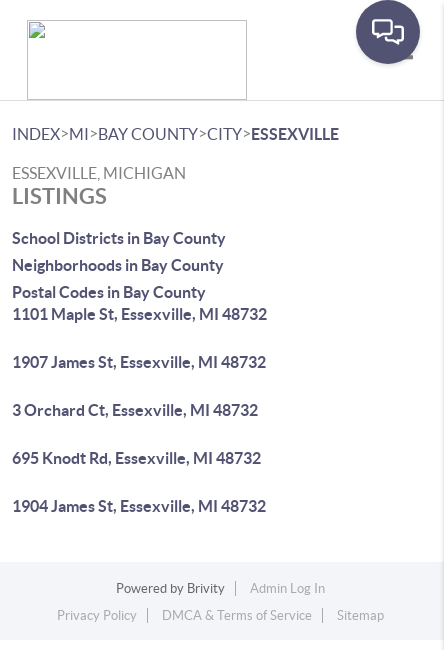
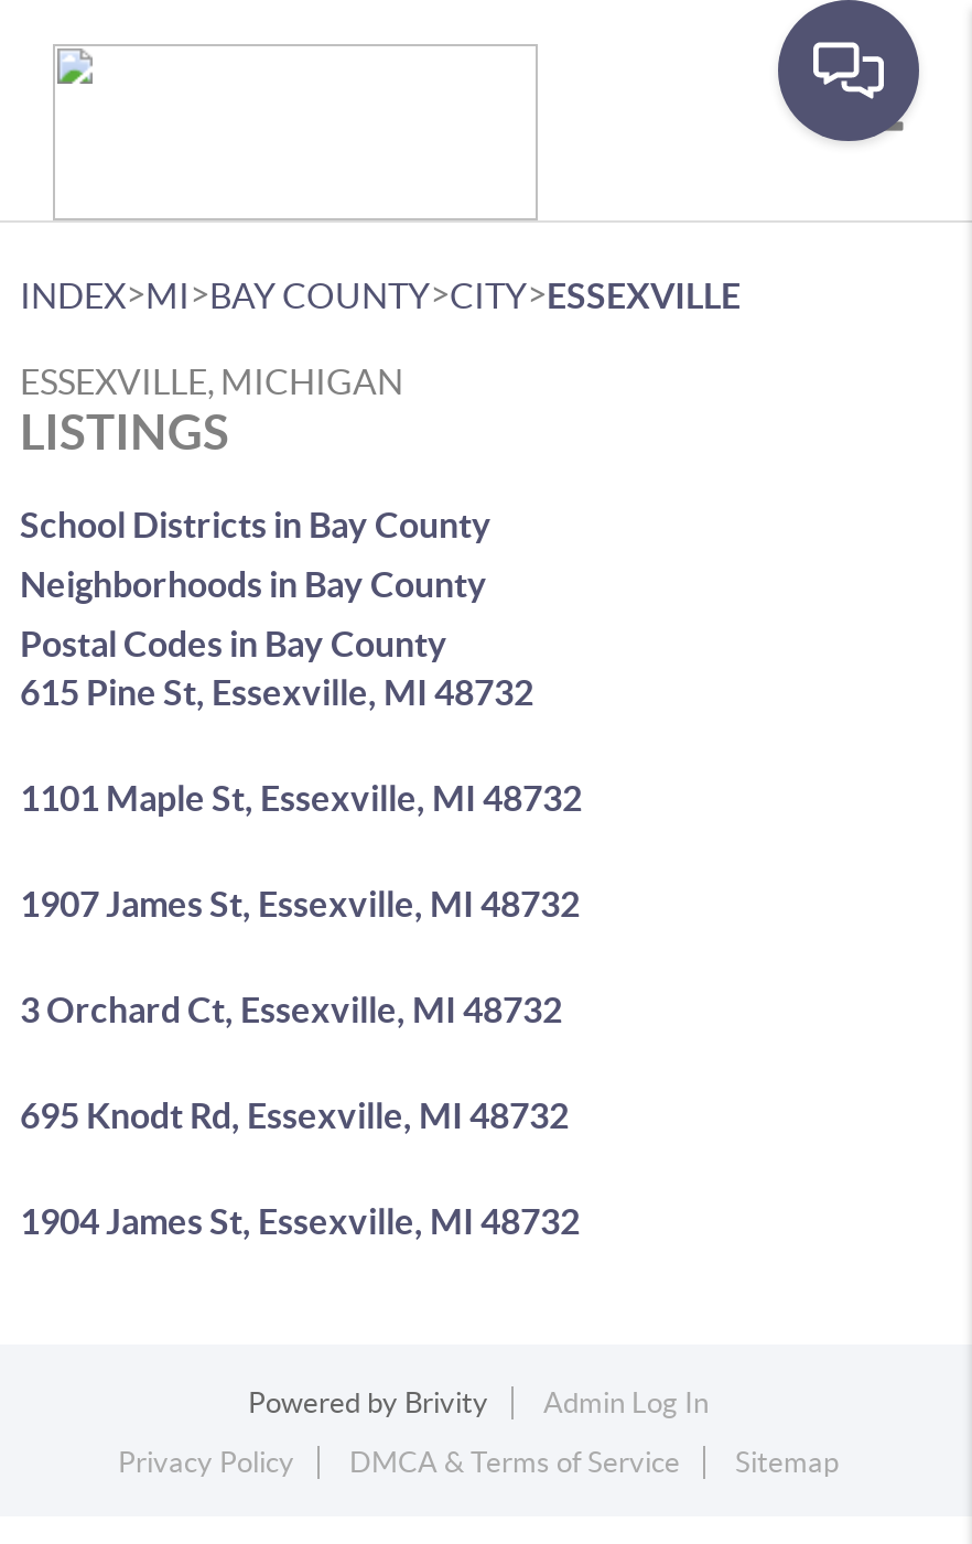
none -> [20,672,533,712] 615 Pine St, Essexville, MI 48732

